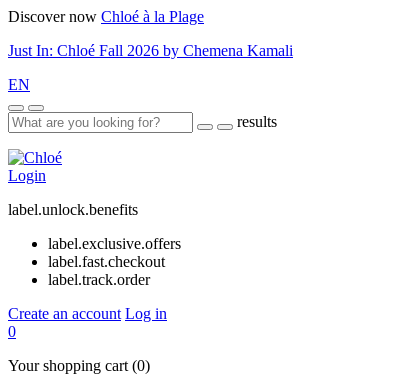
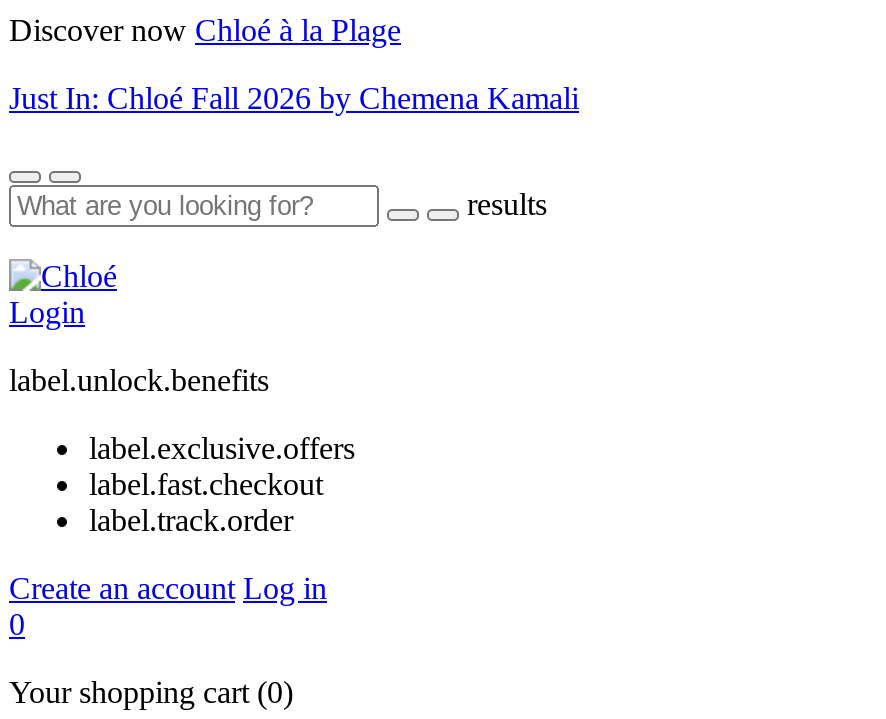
[8,76,30,93] EN -> none

